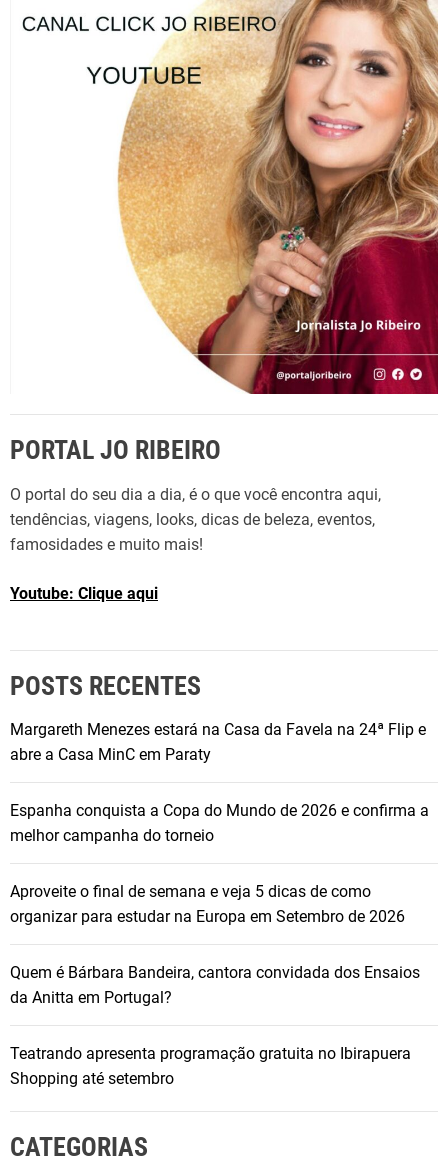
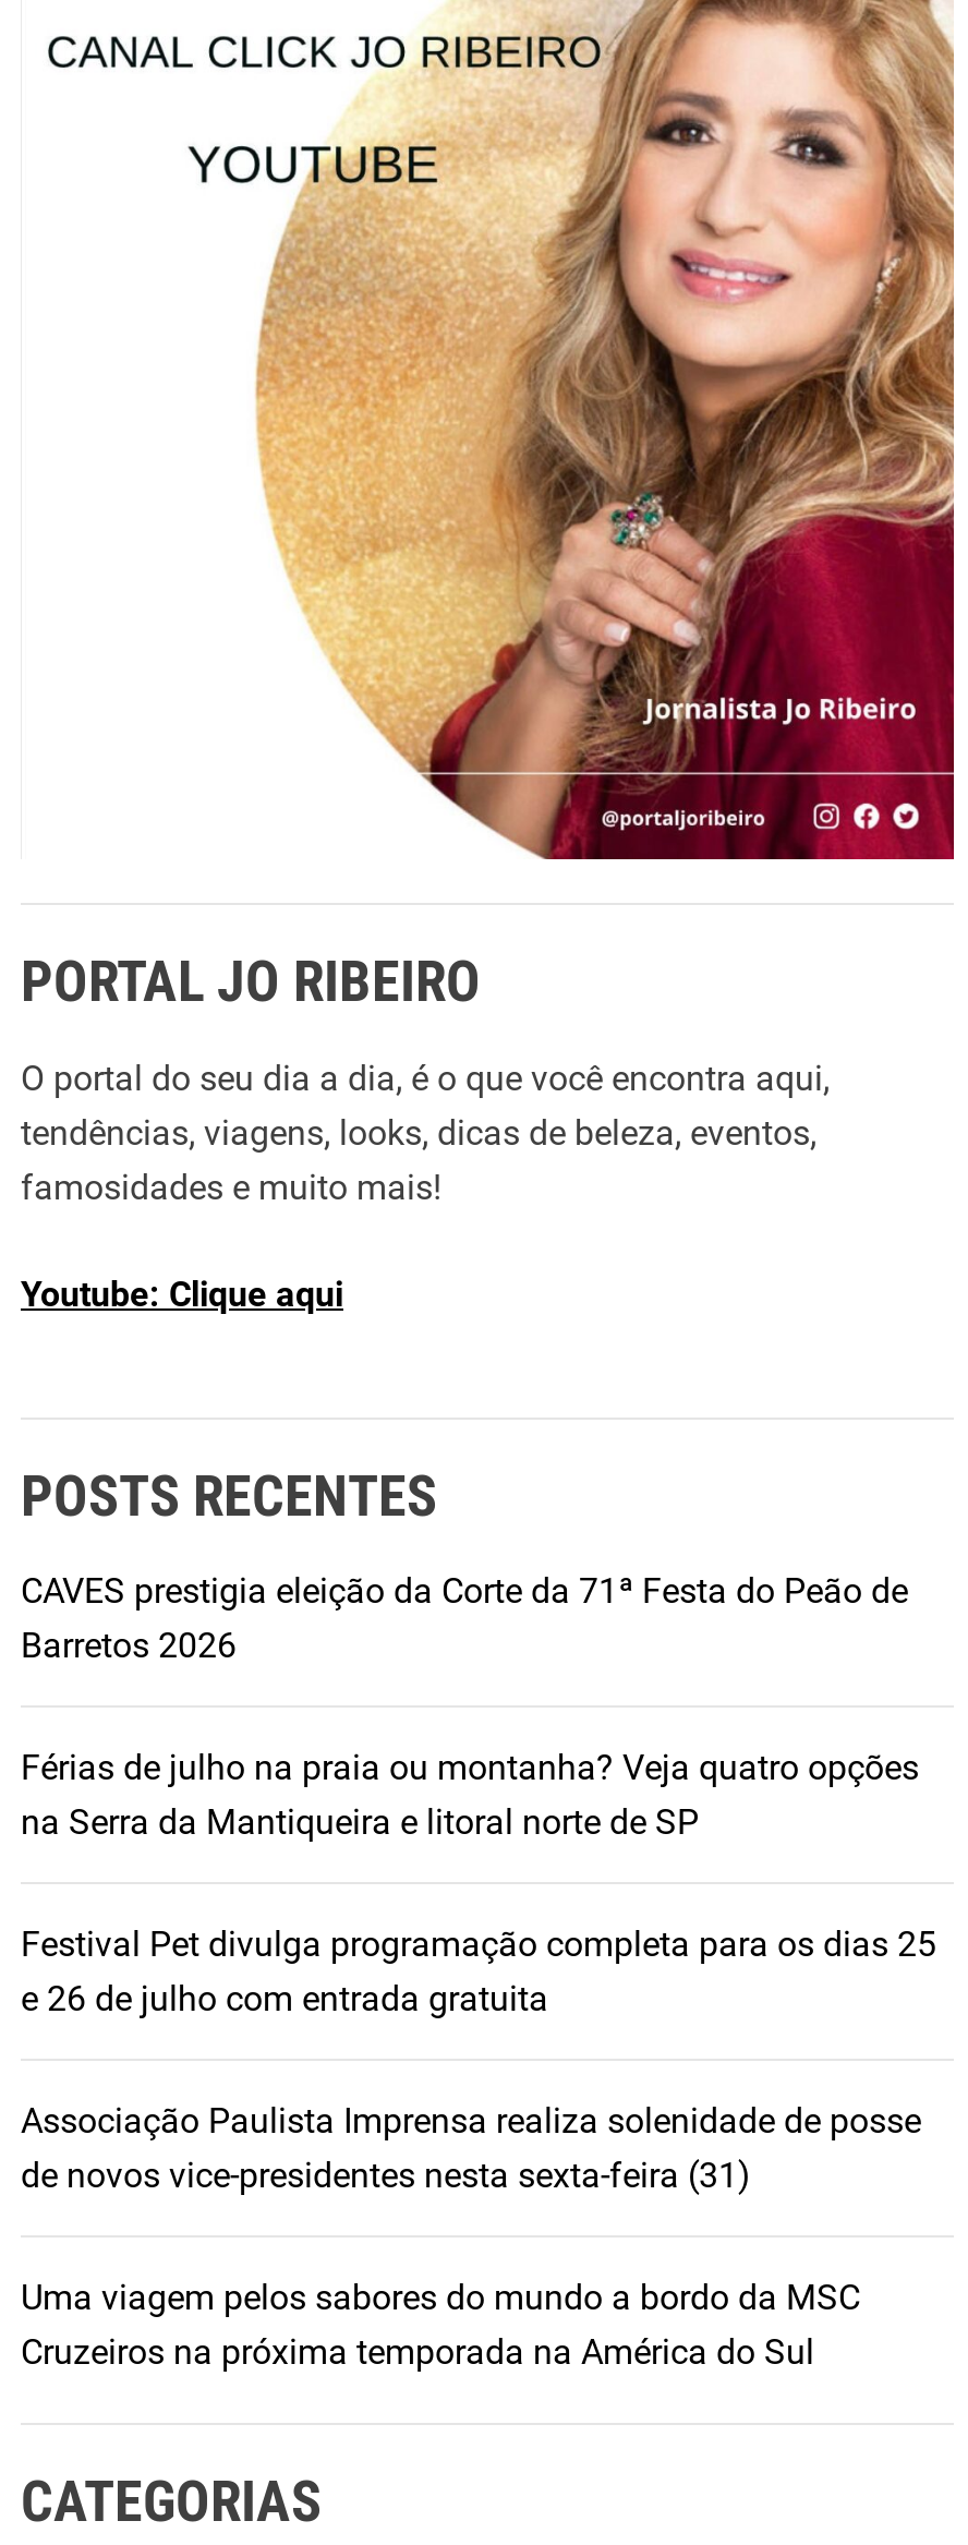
[10,720,426,764] Margareth Menezes estará na Casa da Favela na 24ª Flip e | abre a Casa MinC em Paraty -> [21,1570,908,1666] CAVES prestigia eleição da Corte da 71ª Festa do Peão de | Barretos 2026
[10,801,429,845] Espanha conquista a Copa do Mundo de 2026 e confirma a | melhor campanha do torneio -> [21,1747,919,1843] Férias de julho na praia ou montanha? Veja quatro opções | na Serra da Mantiqueira e litoral norte de SP
[10,882,409,926] Aproveite o final de semana e veja 5 dicas de como | organizar para estudar na Europa em Setembro de 2026 -> [21,1923,936,2019] Festival Pet divulga programação completa para os dias 25 | e 26 de julho com entrada gratuita
[10,963,420,1007] Quem é Bárbara Bandeira, cantora convidada dos Ensaios | da Anitta em Portugal? -> [21,2100,921,2196] Associação Paulista Imprensa realiza solenidade de posse | de novos vice-presidentes nesta sexta-feira (31)
[10,1044,411,1088] Teatrando apresenta programação gratuita no Ibirapuera | Shopping até setembro -> [21,2277,860,2372] Uma viagem pelos sabores do mundo a bordo da MSC | Cruzeiros na próxima temporada na América do Sul

